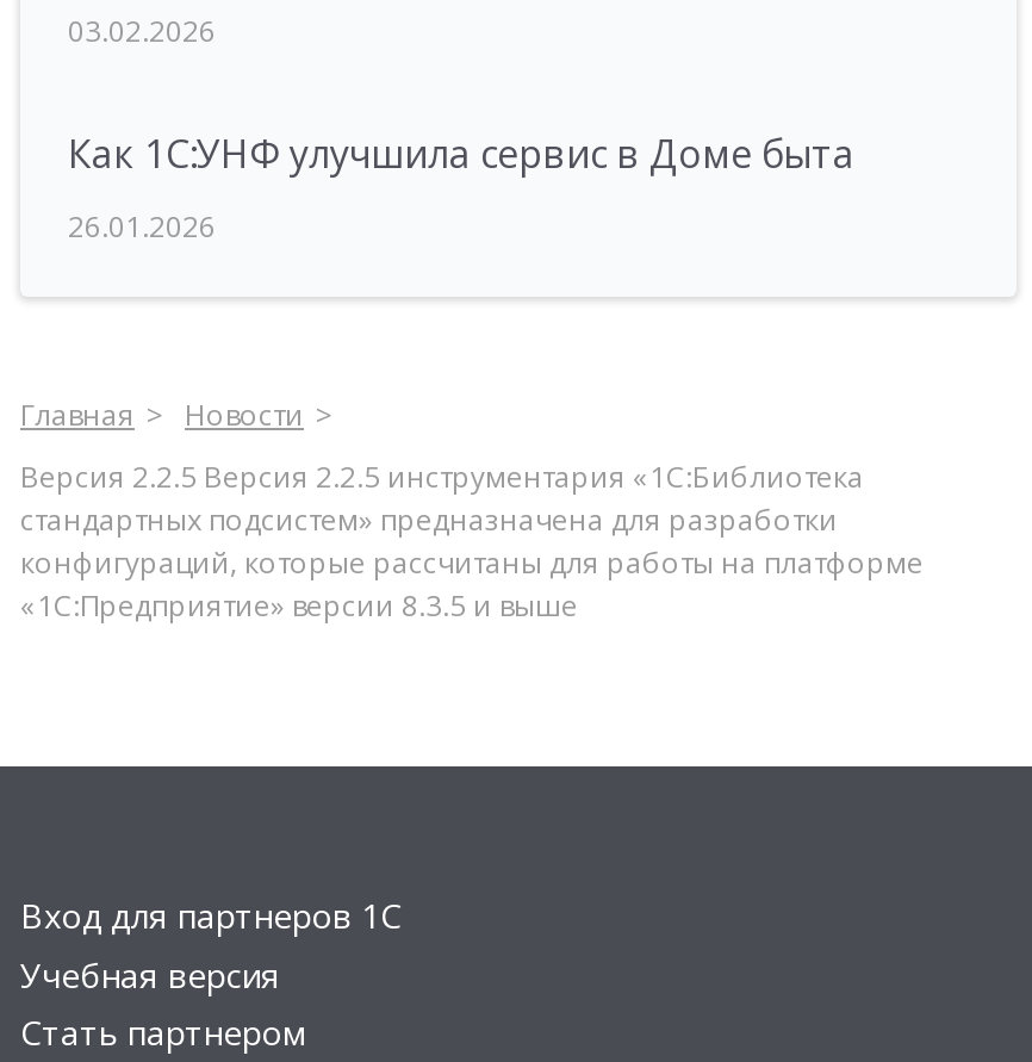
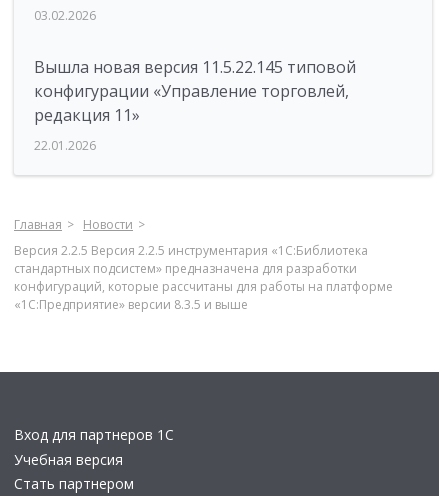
[68,128,854,180] Как 1С:УНФ улучшила сервис в Доме быта -> [34,56,356,126] Вышла новая версия 11.5.22.145 типовой | конфигурации «Управление торговлей, | редакция 11»
[68,206,216,247] 26.01.2026 -> [34,137,96,154] 22.01.2026

